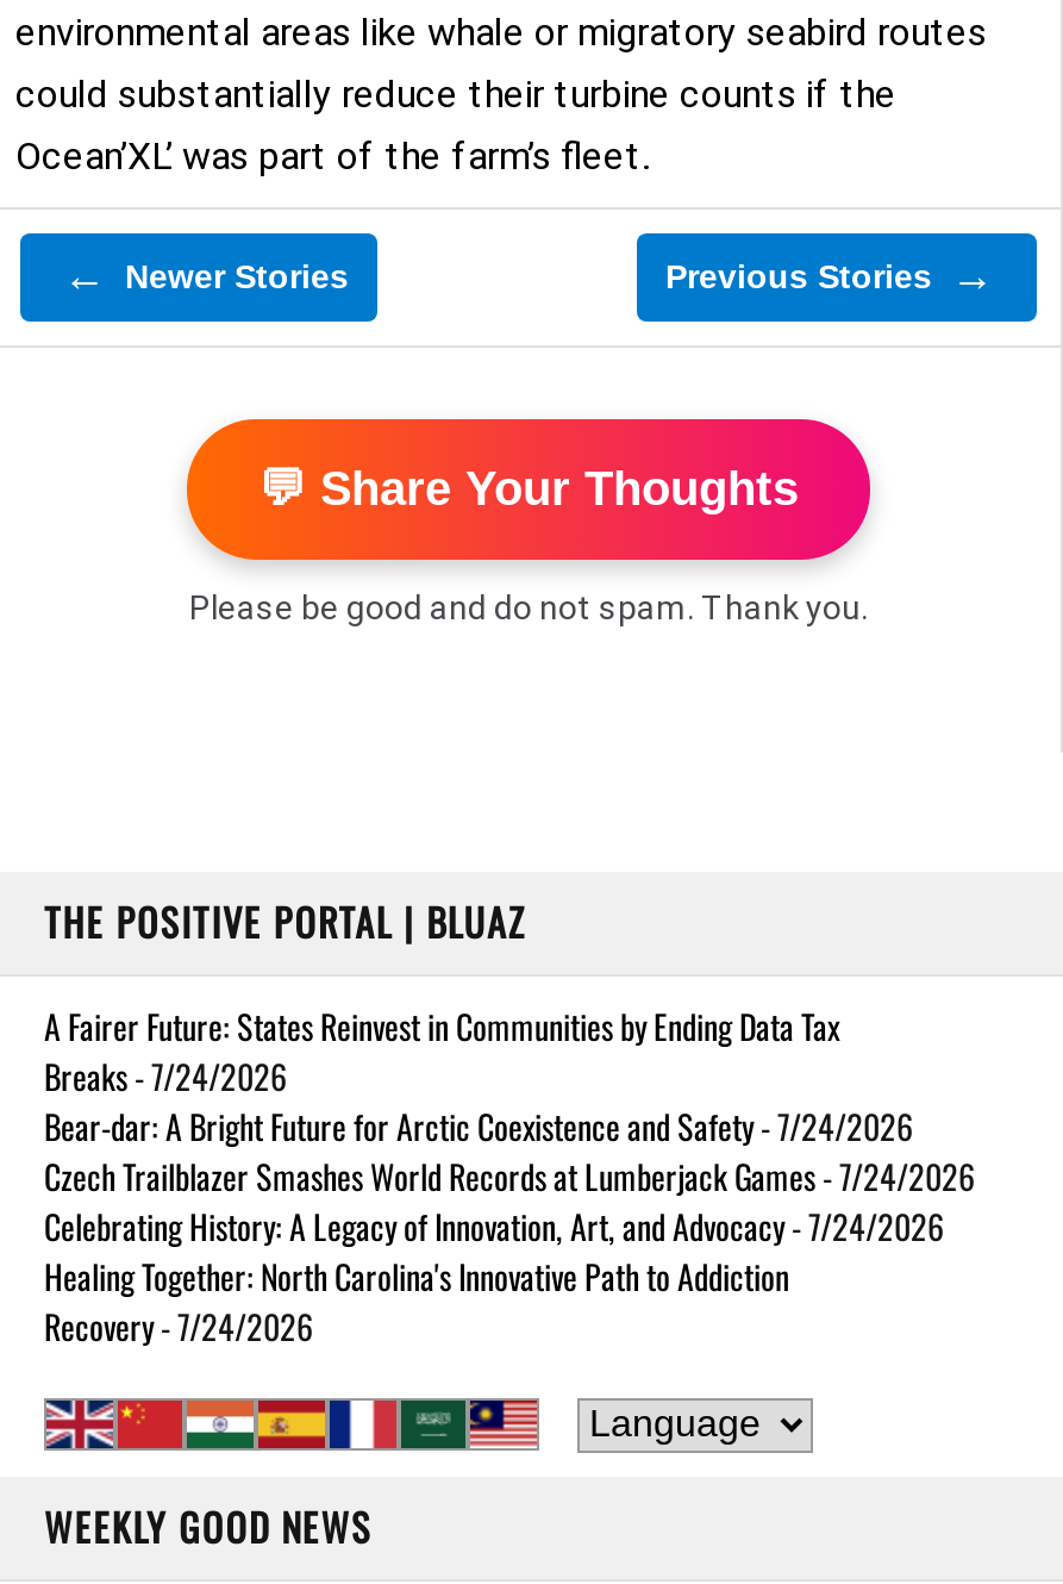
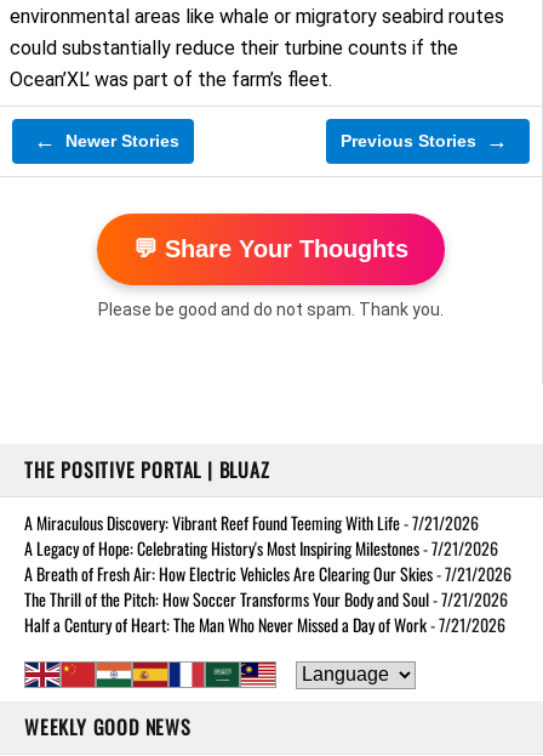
[44,1000,975,1351] A Fairer Future: States Reinvest in Communities by Ending Data Tax | Breaks- 7/24/2026 | Bear-dar: A Bright Future for Arctic Coexistence and Safety- 7/24/2026 | Czech Trailblazer Smashes World Records at Lumberjack Games- 7/24/2026 | Celebrating History: A Legacy of Innovation, Art, and Advocacy- 7/24/2026 | Healing Together: North Carolina's Innovative Path to Addiction | Recovery- 7/24/2026 -> [24,510,511,637] A Miraculous Discovery: Vibrant Reef Found Teeming With Life - 7/21/2026 | A Legacy of Hope: Celebrating History's Most Inspiring Milestones - 7/21/2026 | A Breath of Fresh Air: How Electric Vehicles Are Clearing Our Skies - 7/21/2026 | The Thrill of the Pitch: How Soccer Transforms Your Body and Soul - 7/21/2026 | Half a Century of Heart: The Man Who Never Missed a Day of Work - 7/21/2026

